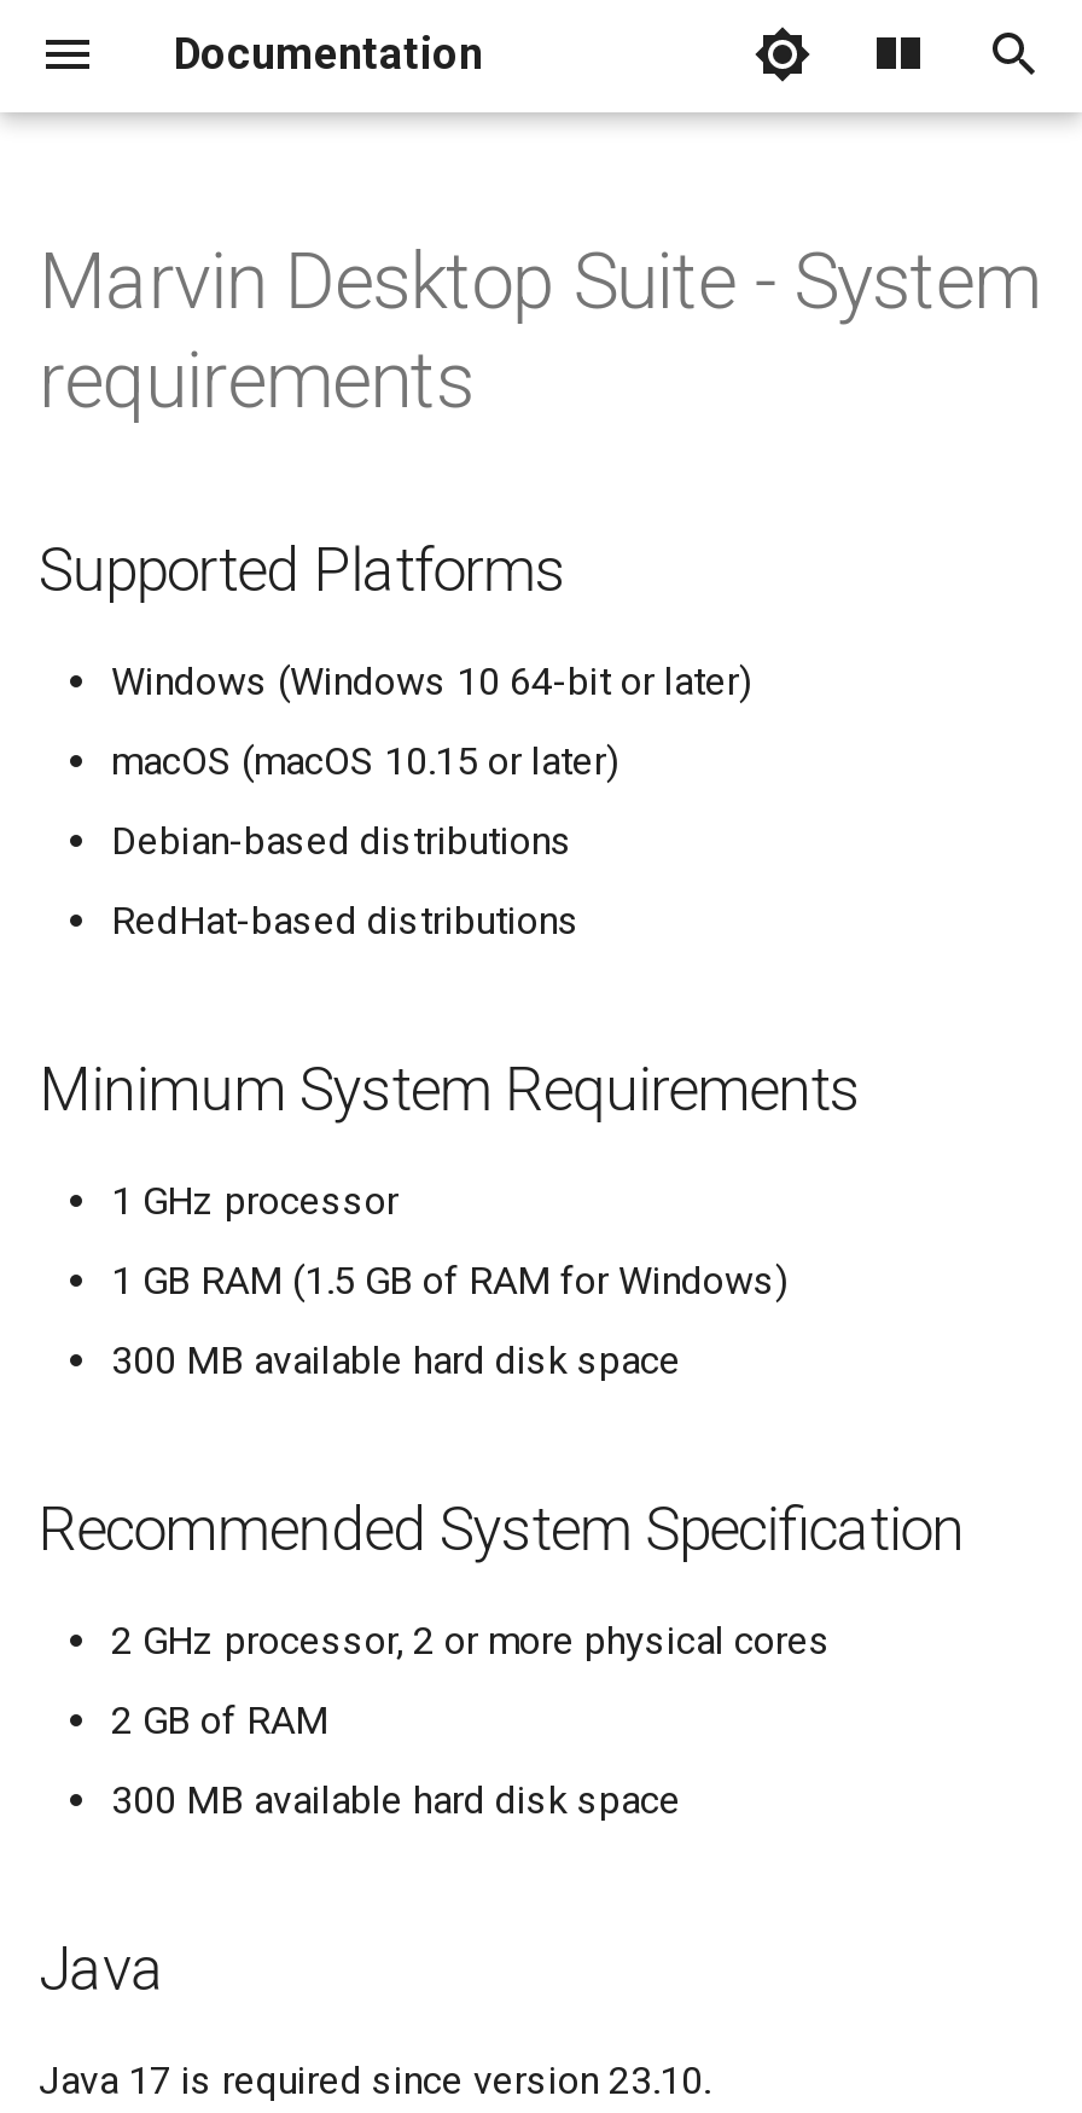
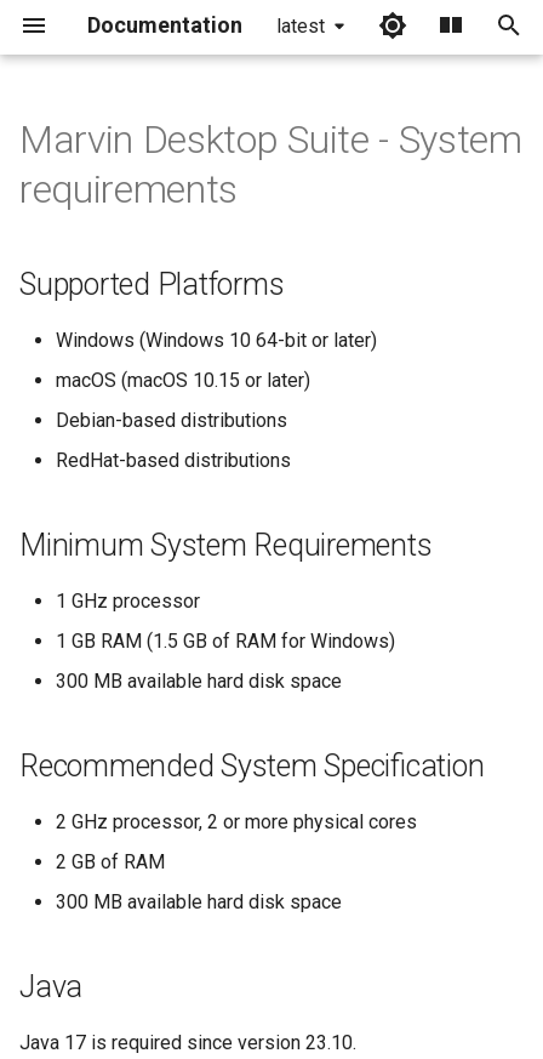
none -> [276,15,325,38] latest

